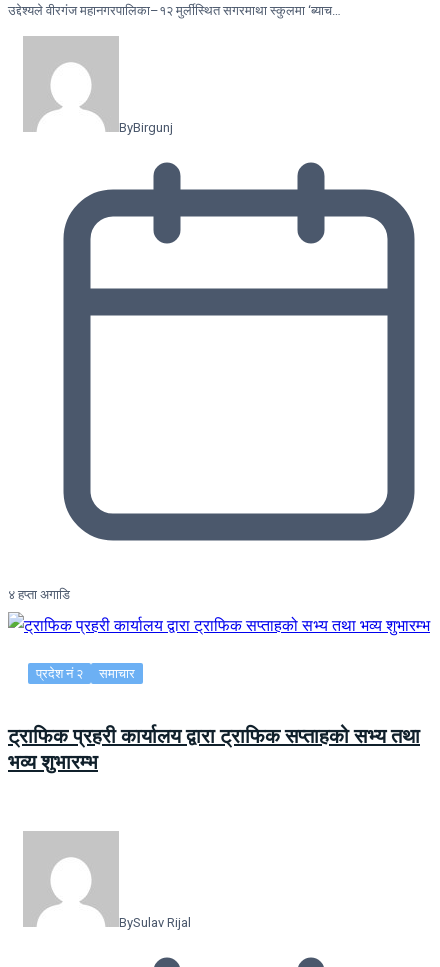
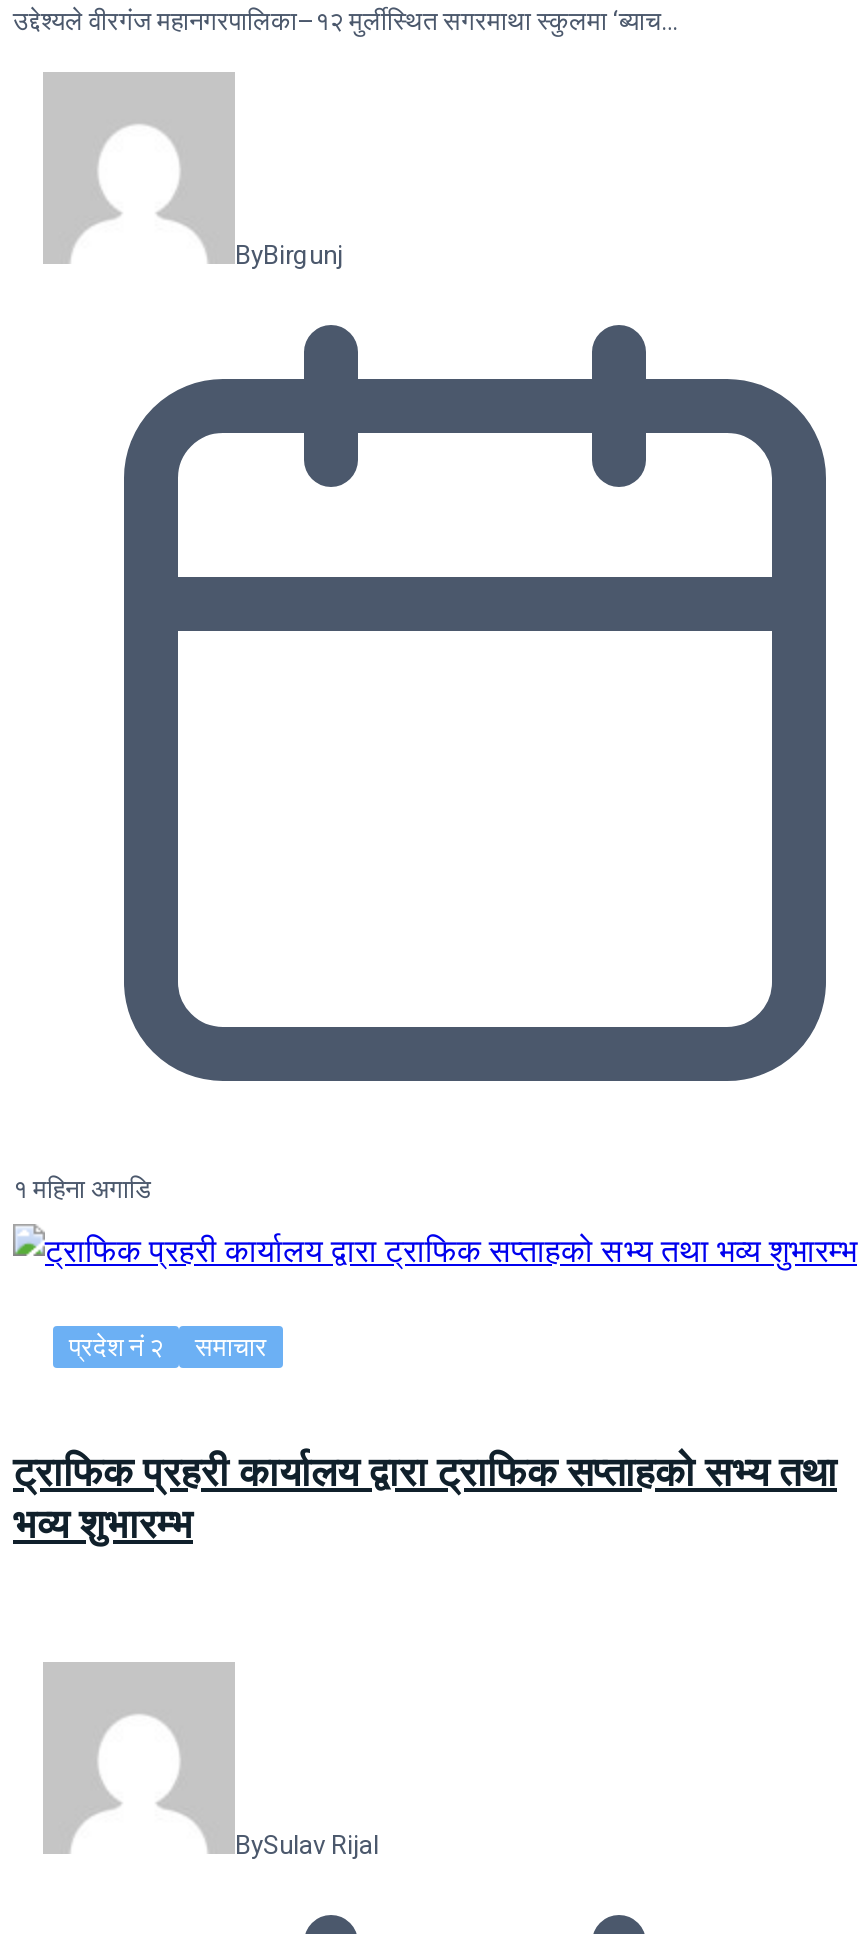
[8,587,70,602] ४ हप्ता अगाडि -> [13,1174,151,1204] १ महिना अगाडि

